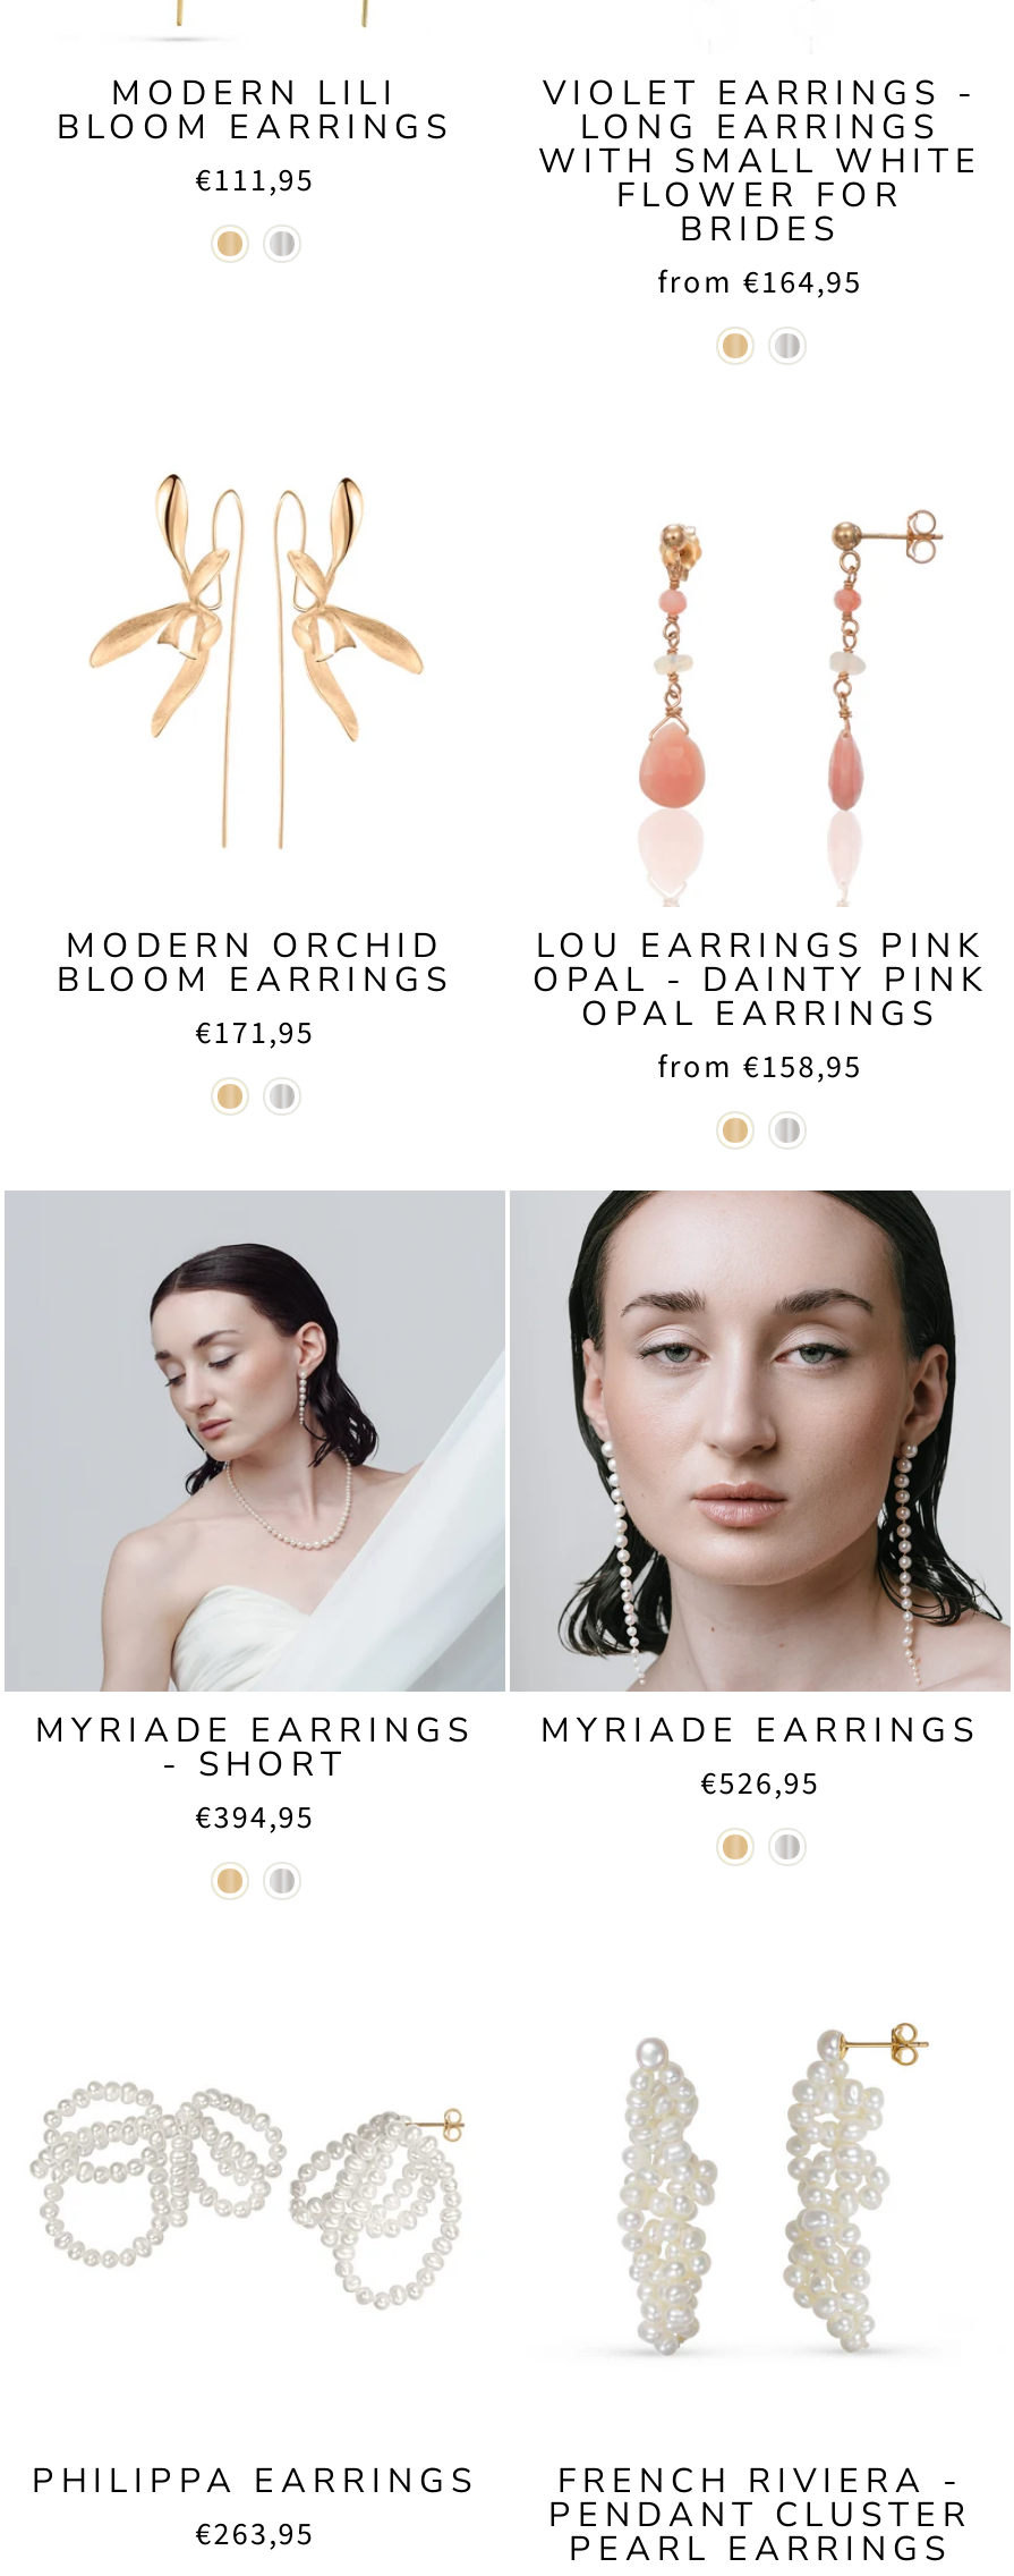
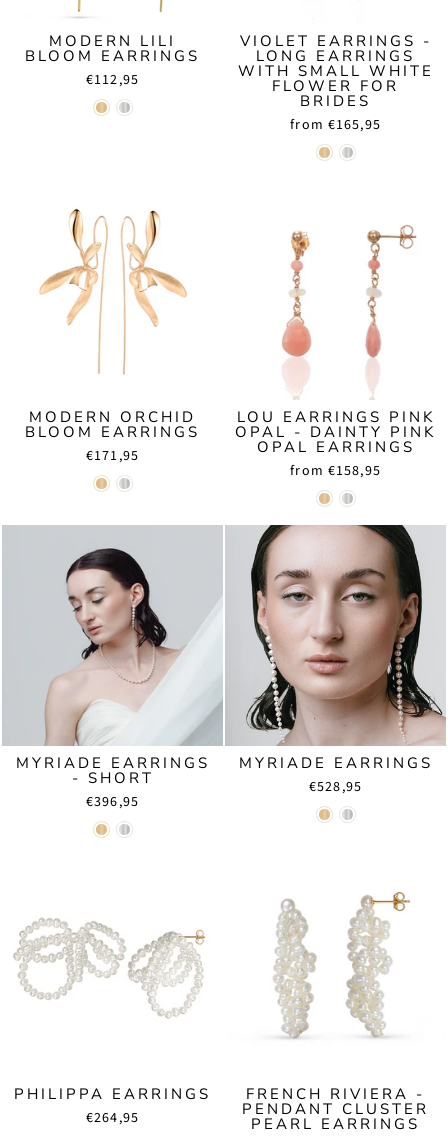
[195,158,315,203] €111,95 -> [86,69,139,89] €112,95
[658,260,863,305] from €164,95 -> [290,114,381,134] from €165,95
[700,1761,820,1806] €526,95 -> [309,776,362,796] €528,95
[195,1795,315,1840] €394,95 -> [86,791,139,811] €396,95
[195,2511,315,2557] €263,95 -> [86,1107,139,1127] €264,95

